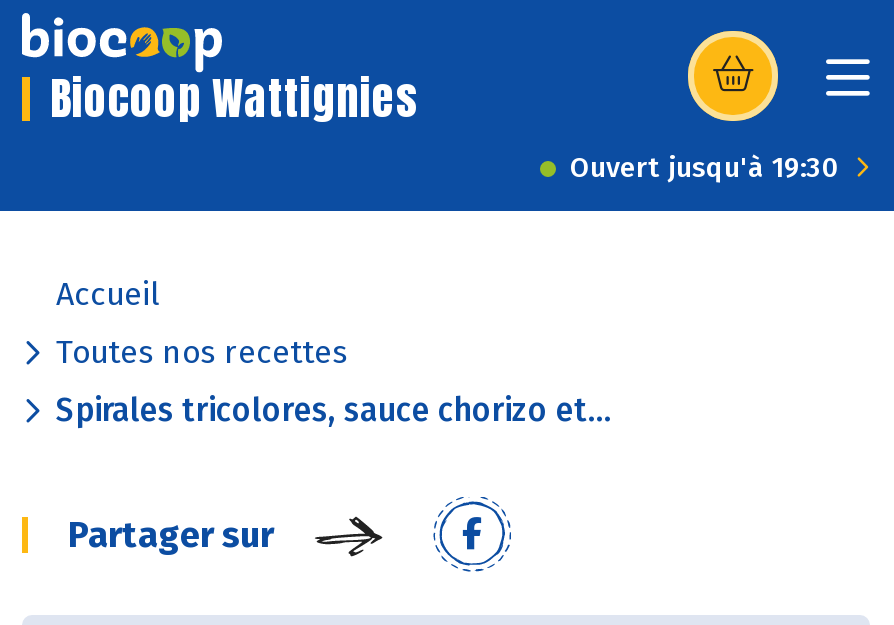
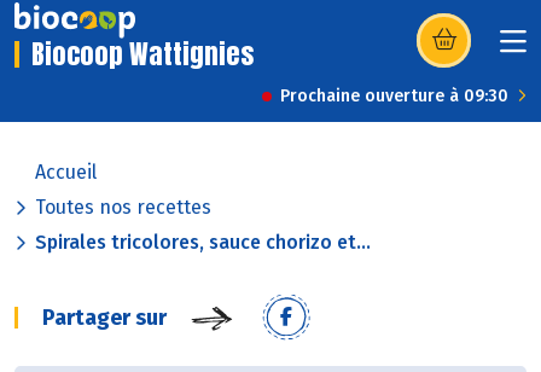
[570,151,840,185] Ouvert jusqu'à 19:30 -> [280,86,508,106] Prochaine ouverture à 09:30

